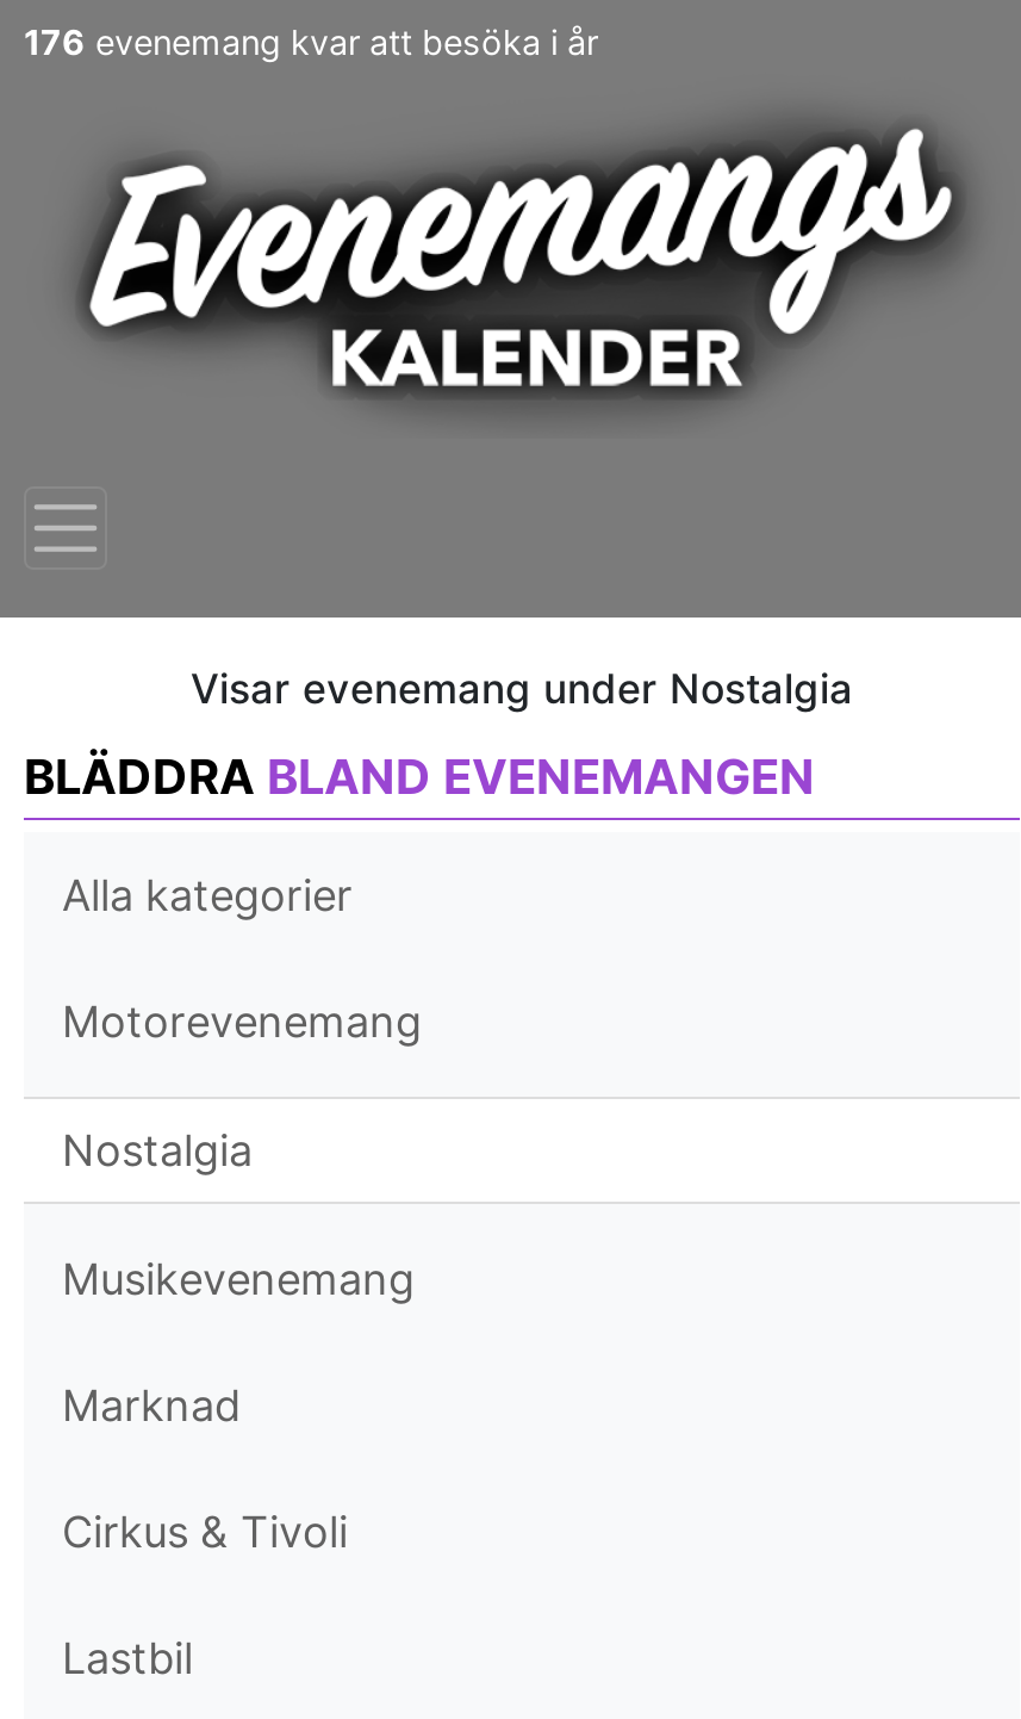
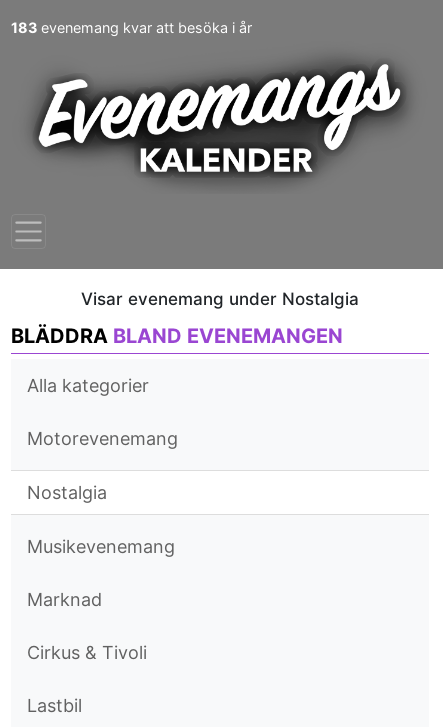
[24,21,598,62] 176 evenemang kvar att besöka i år -> [11,19,252,36] 183 evenemang kvar att besöka i år

